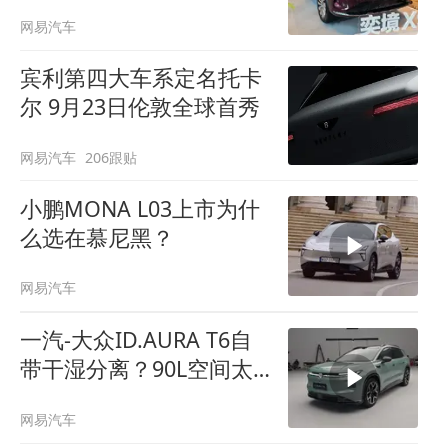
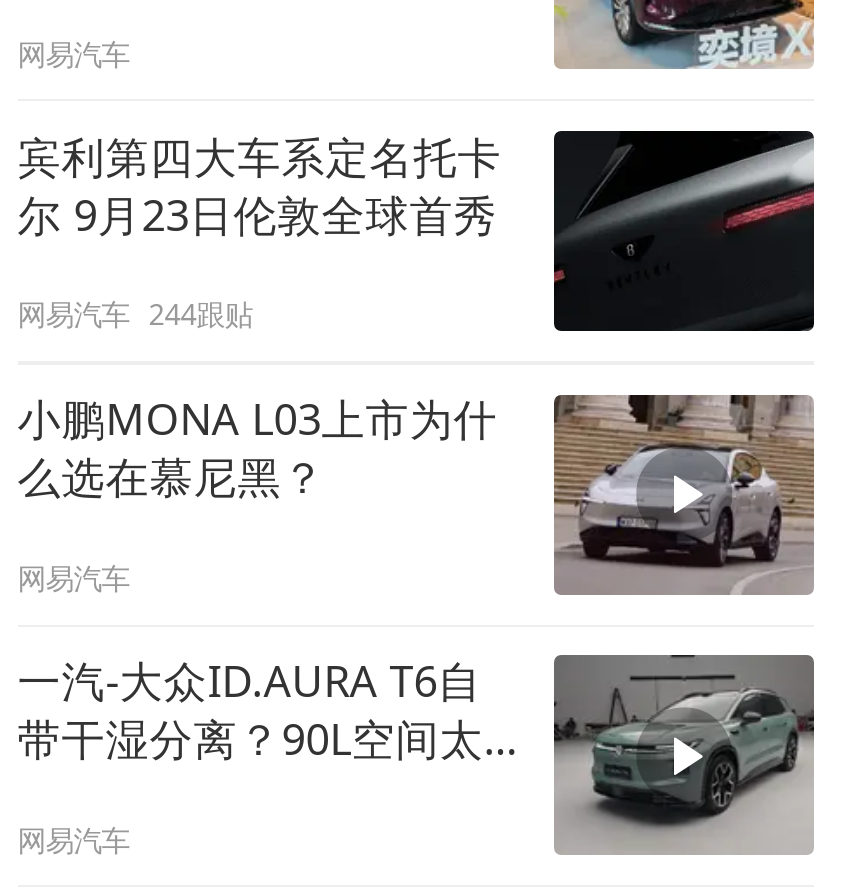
[20,148,137,167] 网易汽车 206跟贴 -> [17,295,253,333] 网易汽车 244跟贴

